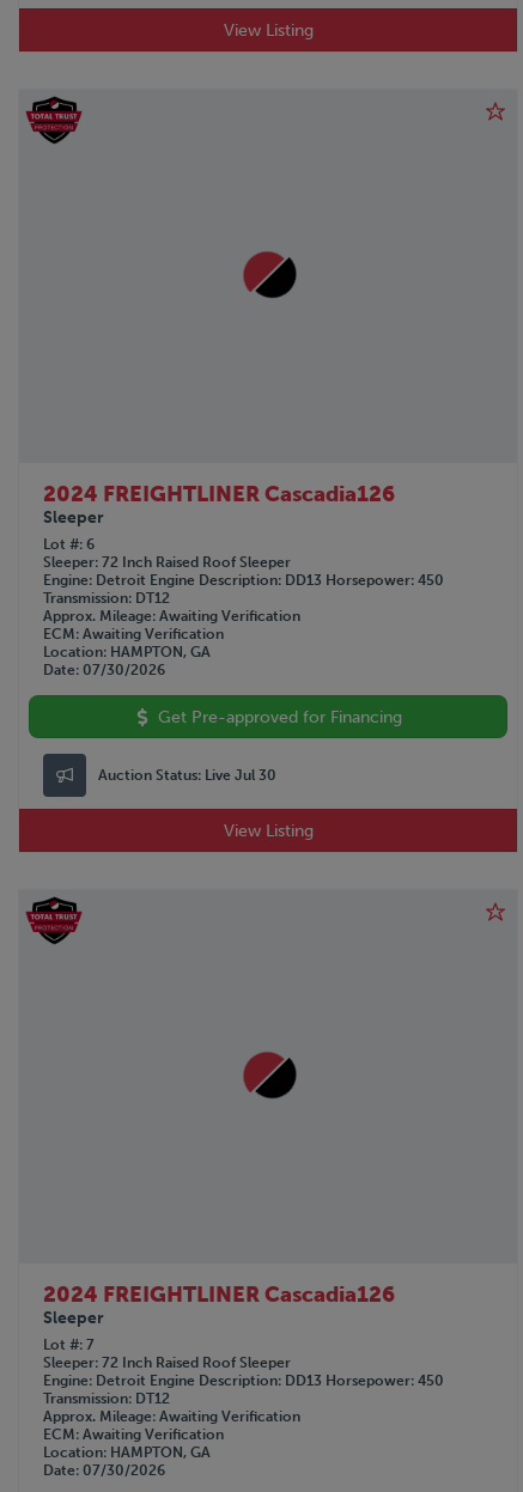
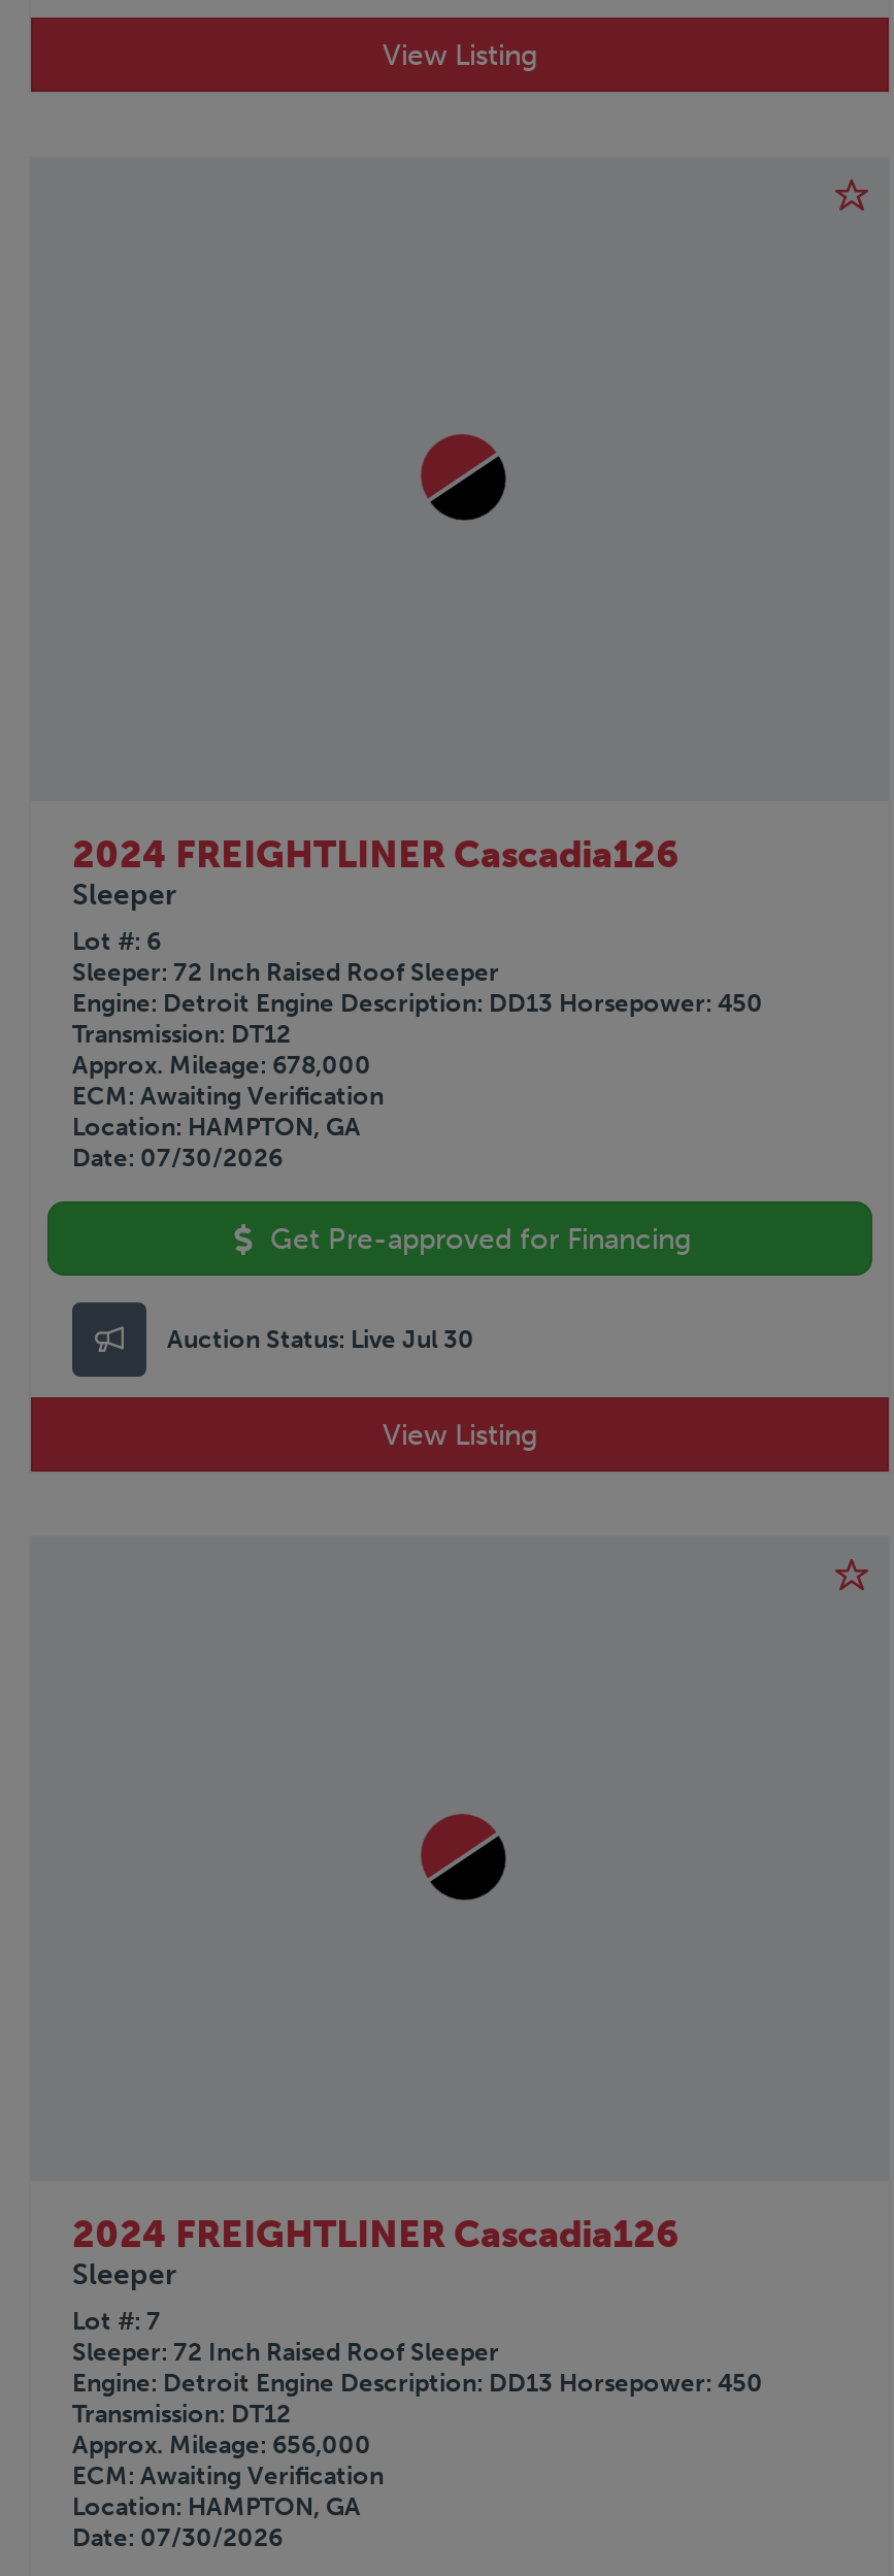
[25,96,83,145] [image] -> none
moved [242,252,297,300] -> [417,1816,507,1903]: [image]
[43,608,300,625] Approx. Mileage Awaiting Verification -> [72,1051,371,1080] Approx. Mileage 678,000
[25,896,83,945] [image] -> none
moved [242,1053,297,1101] -> [417,436,507,523]: [image]
[43,1408,300,1425] Approx. Mileage Awaiting Verification -> [72,2431,371,2460] Approx. Mileage 656,000

